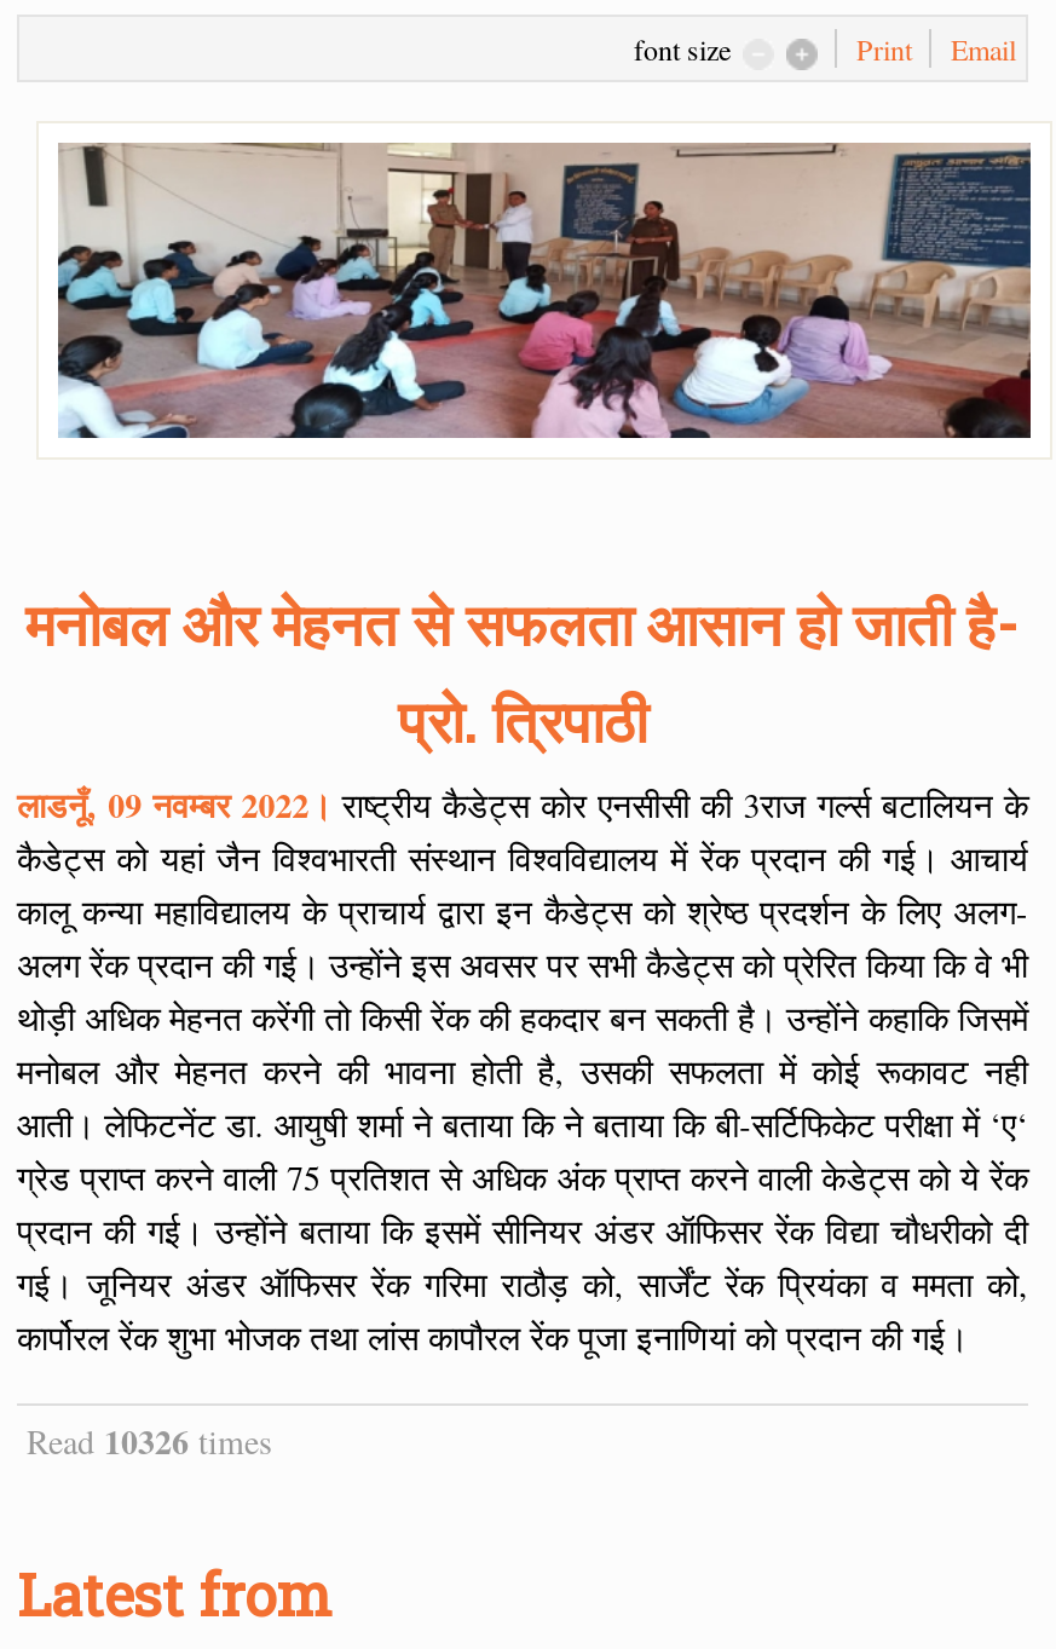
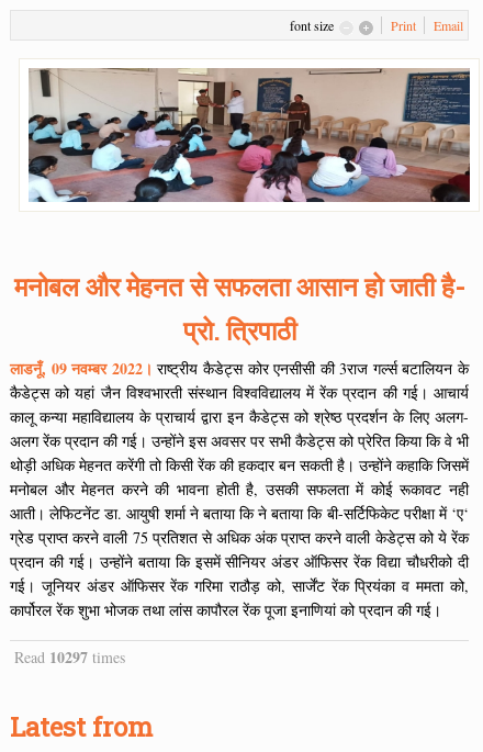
[27,1415,271,1466] Read 10326 times -> [14,645,125,668] Read 10297 times

